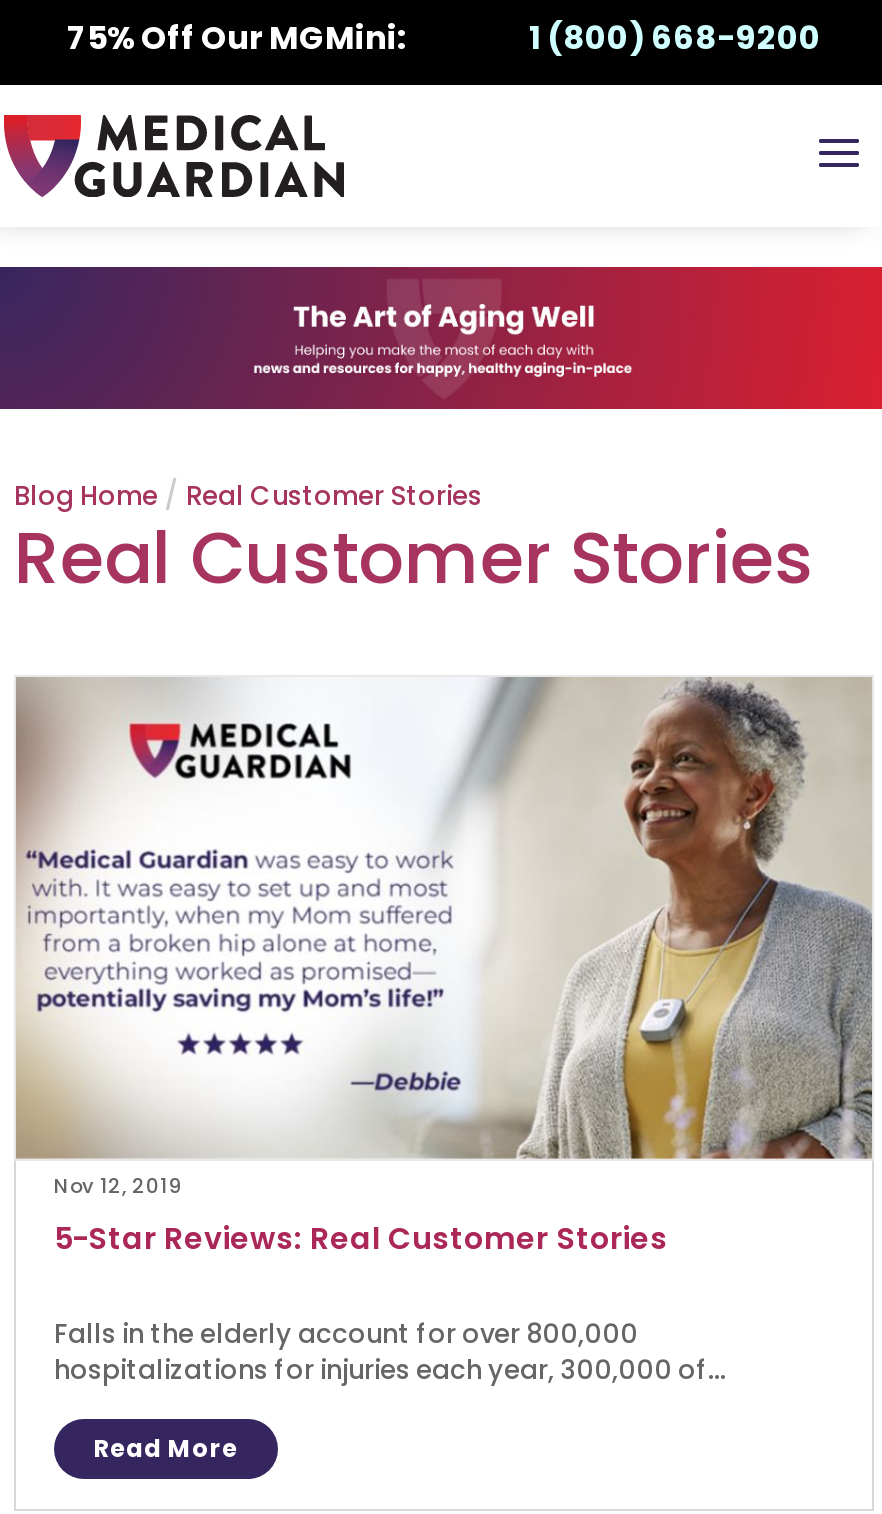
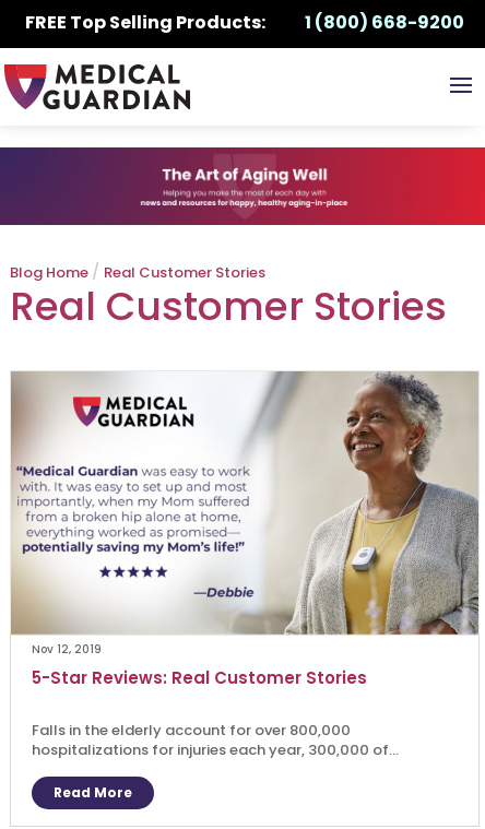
[67,15,405,61] 75% Off Our MGMini: -> [25,10,265,35] FREE Top Selling Products:

